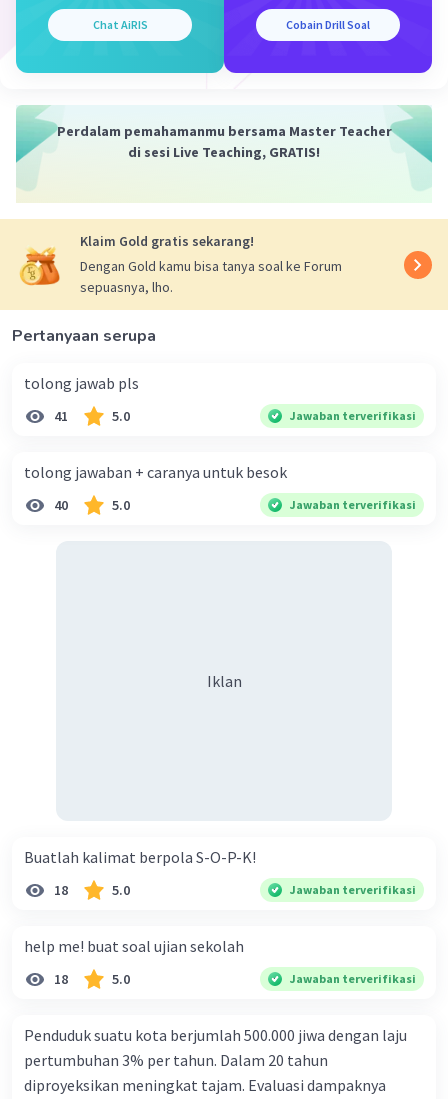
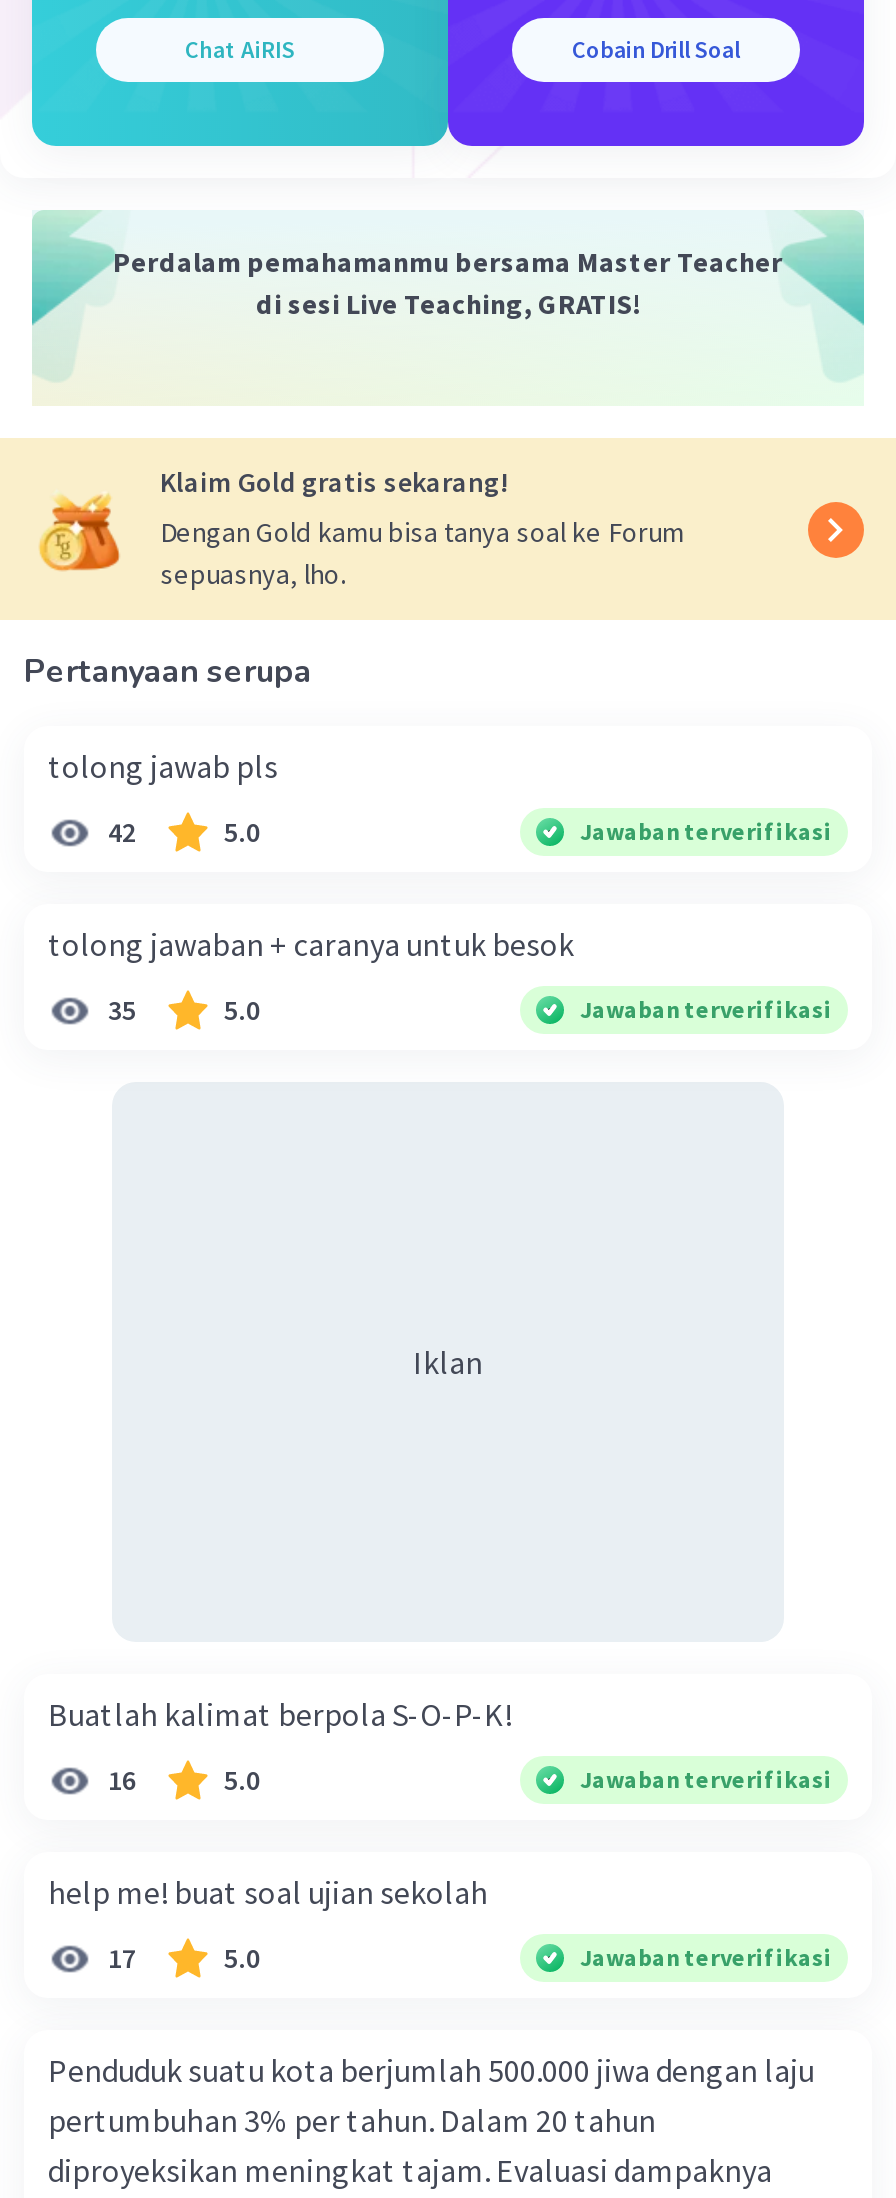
[54,407,68,425] 41 -> [108,814,136,850] 42
[54,496,68,514] 40 -> [108,992,136,1028] 35
[54,881,68,899] 18 -> [108,1762,136,1798] 16
[54,970,68,988] 18 -> [108,1940,136,1976] 17

